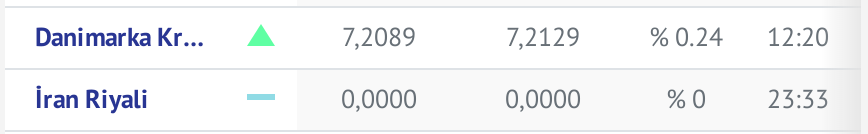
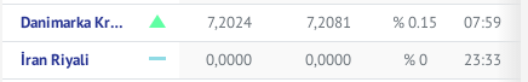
[342,20,416,54] 7,2089 -> [206,12,251,33] 7,2024
[506,20,580,54] 7,2129 -> [306,12,351,33] 7,2081
[649,20,723,54] % 0.24 -> [392,12,437,33] % 0.15
[767,20,829,54] 12:20 -> [464,12,501,33] 07:59

